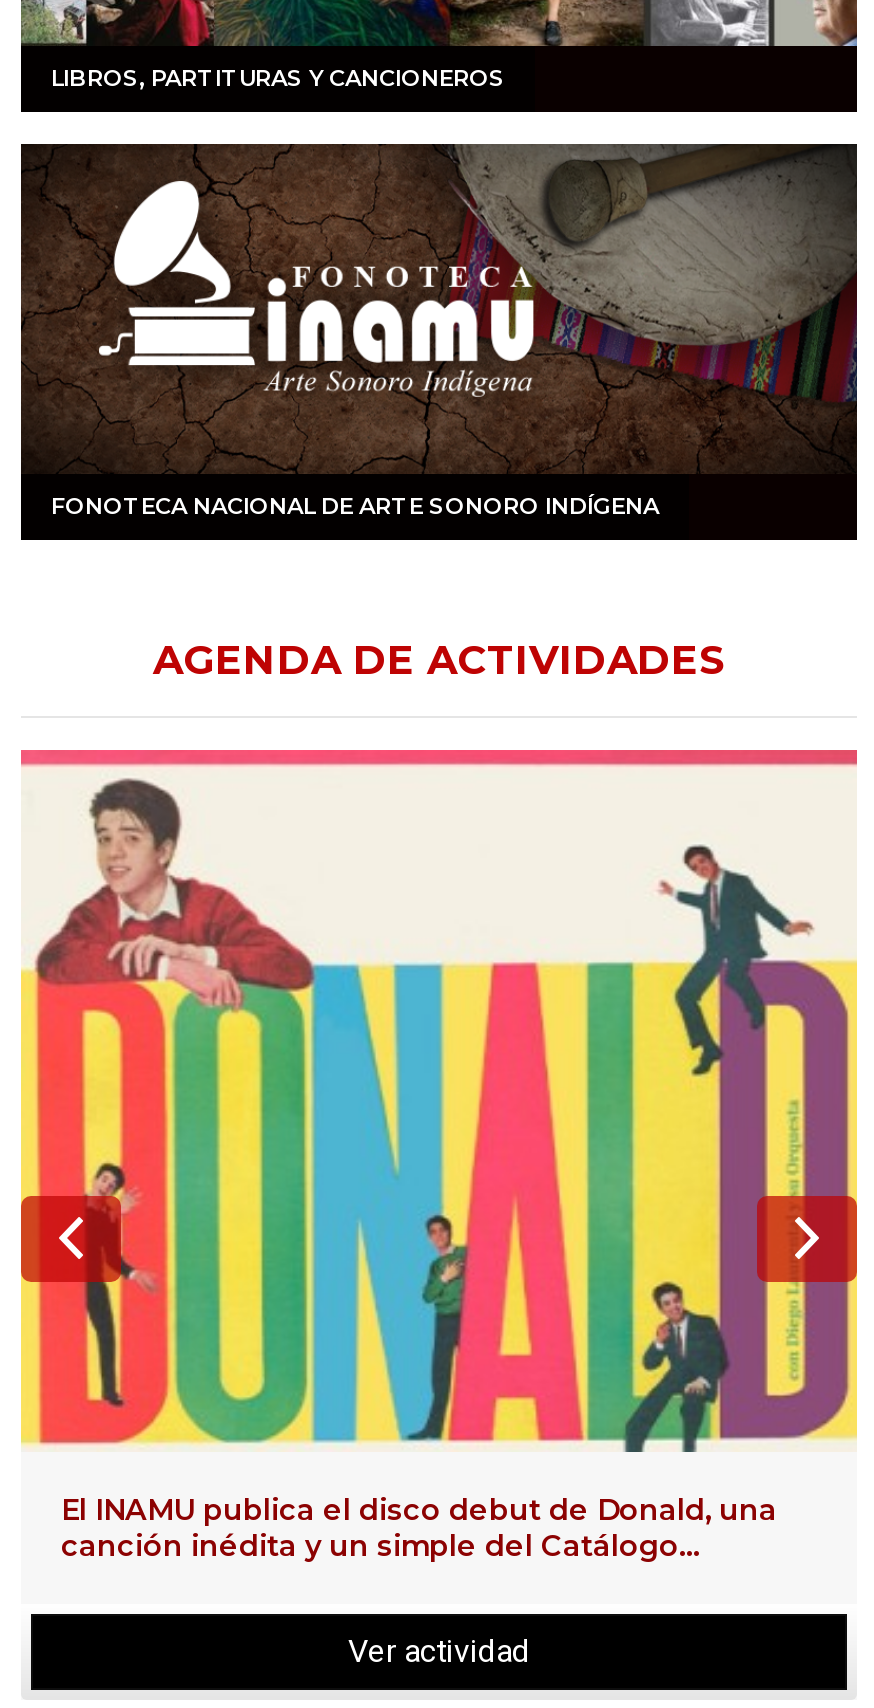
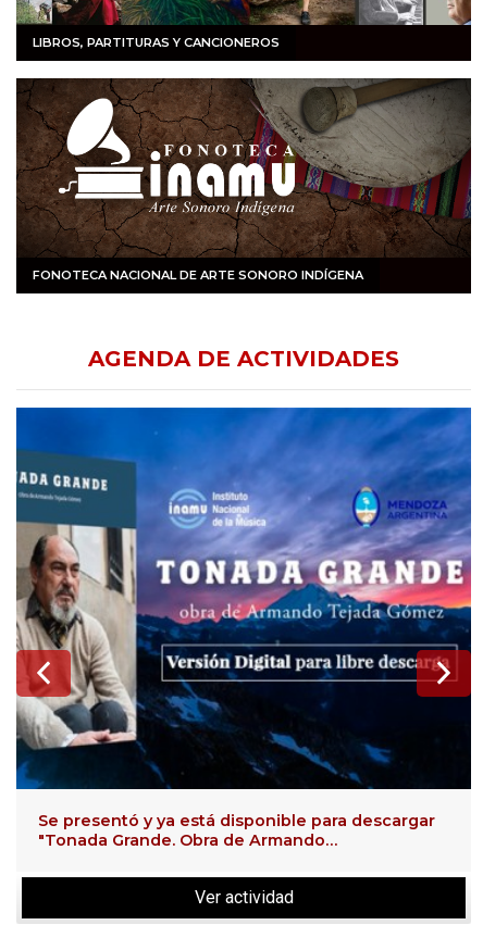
[19,748,859,1563] [image] | El INAMU publica el disco debut de Donald, una | canción inédita y un simple del Catálogo… -> [15,407,472,850] [image] | Se presentó y ya está disponible para descargar | "Tonada Grande. Obra de Armando…

